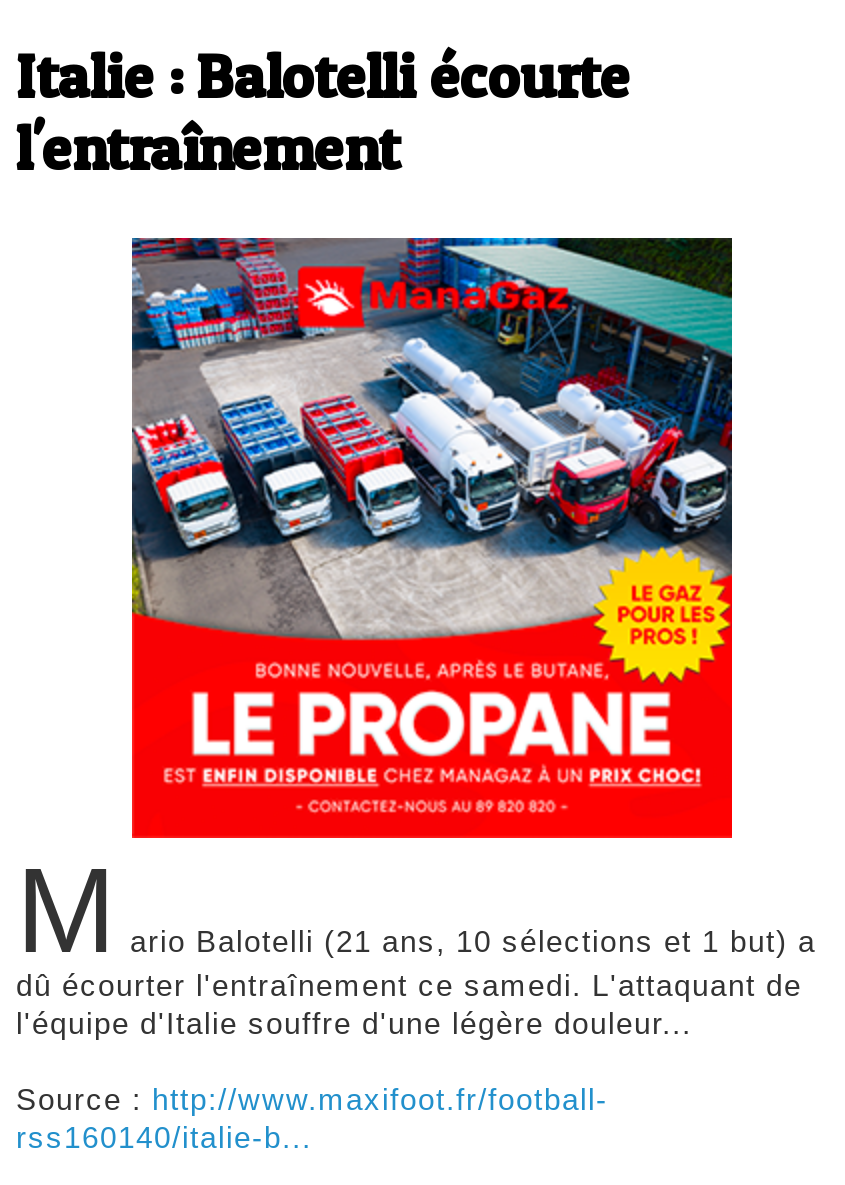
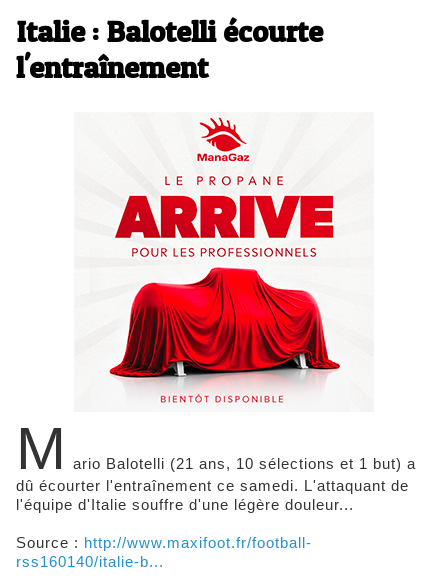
[130,236,734,840] [image] -> [74,112,374,412] [image]

